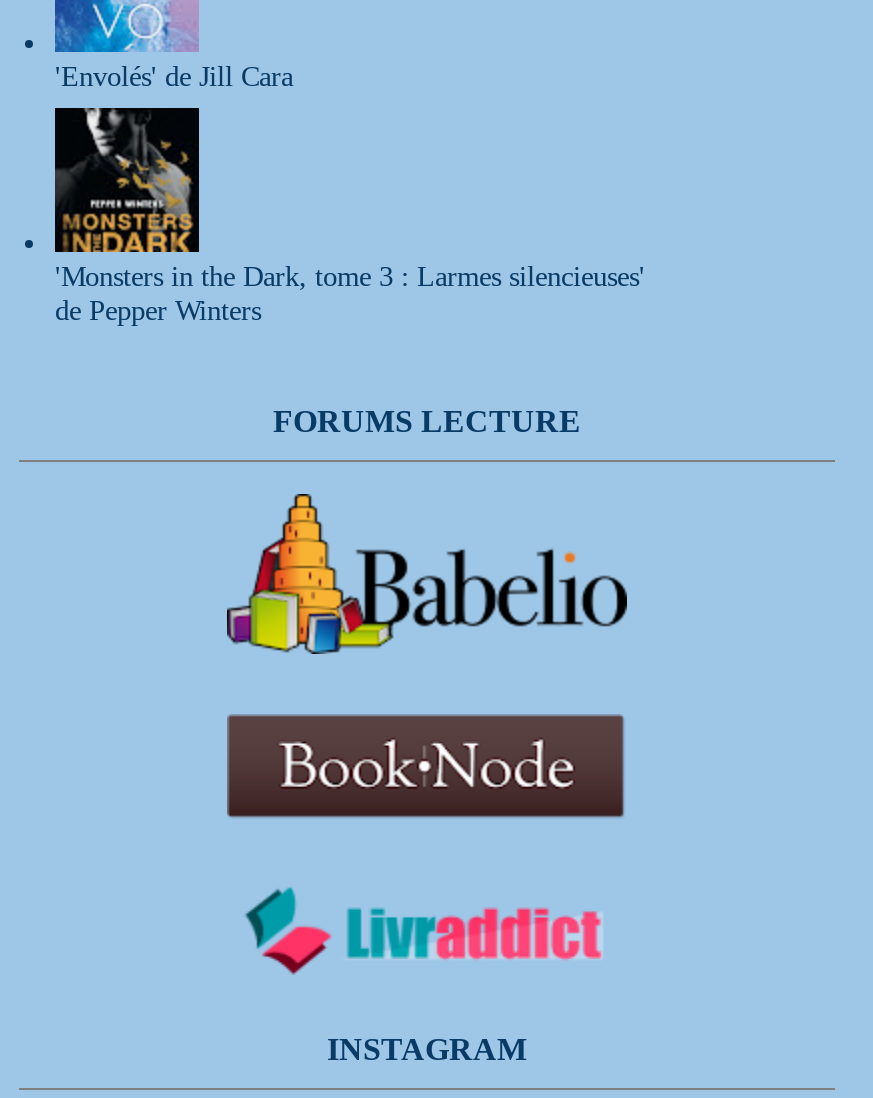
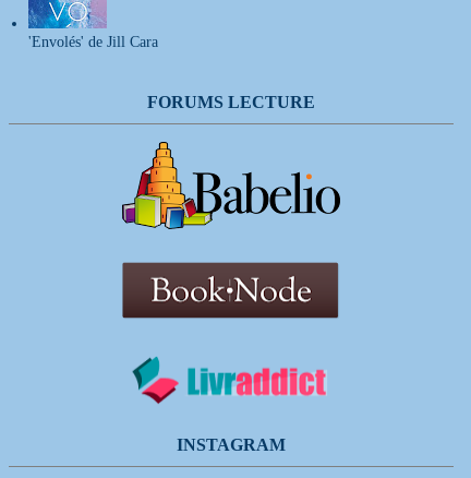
[53,106,645,327] [image] | 'Monsters in the Dark, tome 3 : Larmes silencieuses' | de Pepper Winters -> none

